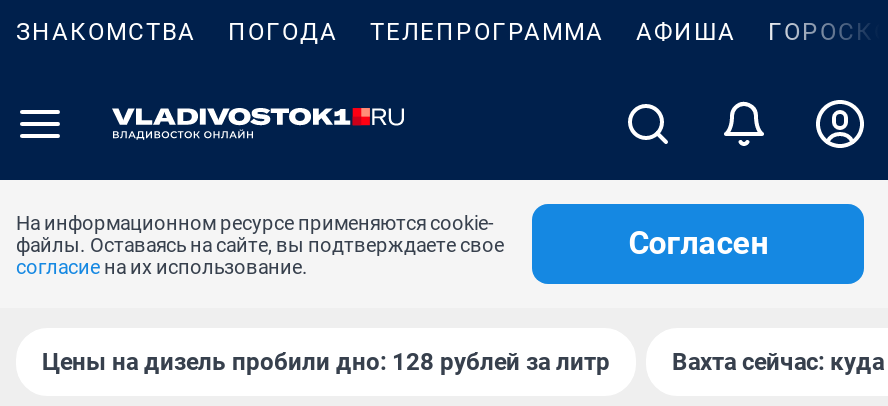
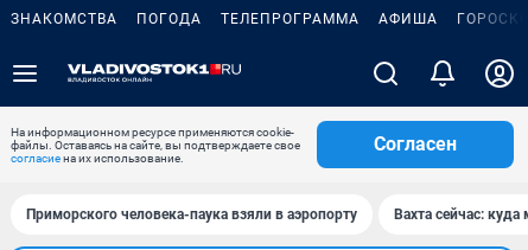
[42,348,610,376] Цены на дизель пробили дно: 128 рублей за литр -> [26,206,357,223] Приморского человека-паука взяли в аэропорту

